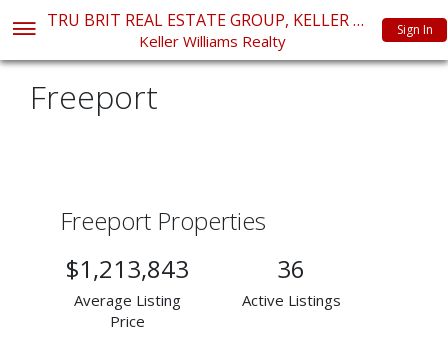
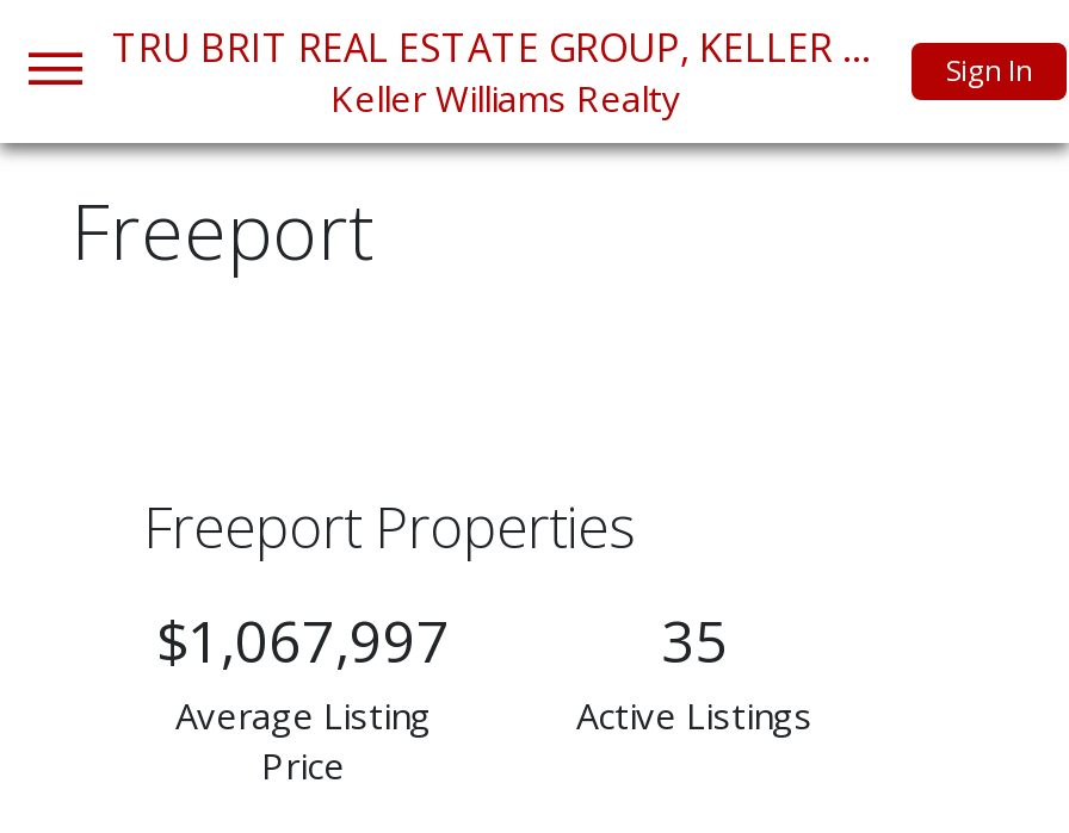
[65,252,188,285] $1,213,843 -> [156,601,450,679] $1,067,997
[277,252,305,285] 36 -> [661,601,728,679] 35

